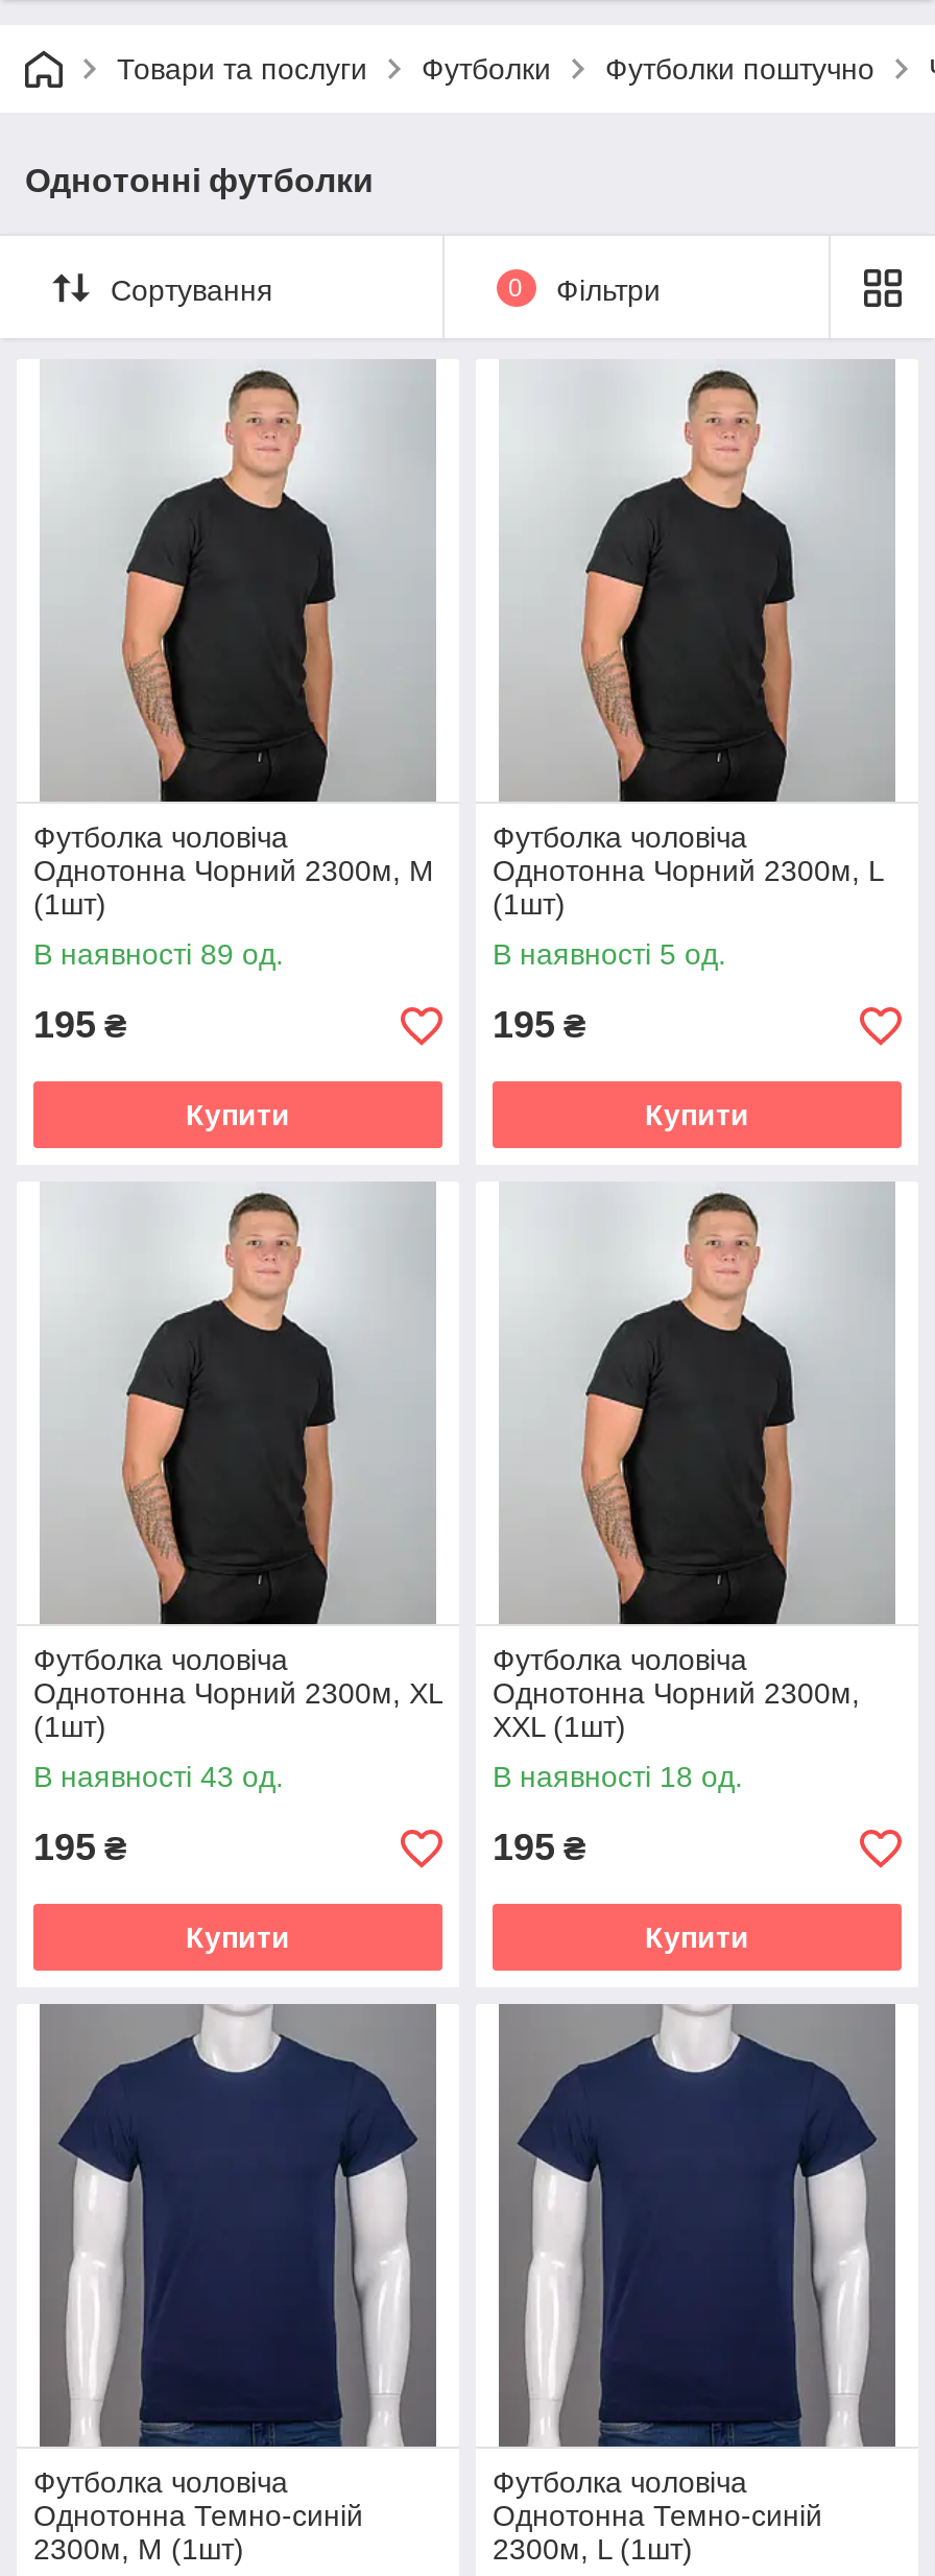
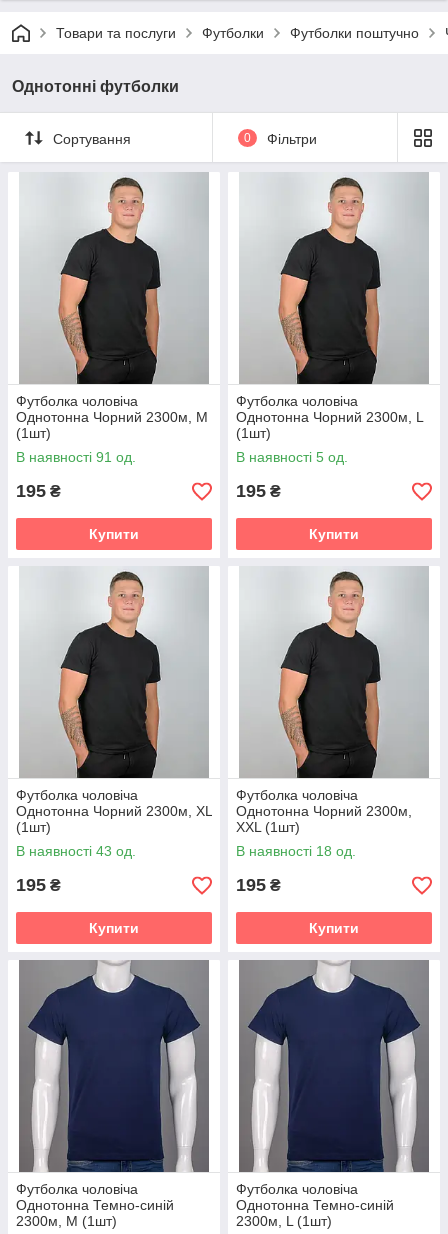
[33,937,284,971] В наявності 89 од. -> [16,449,136,465] В наявності 91 од.

